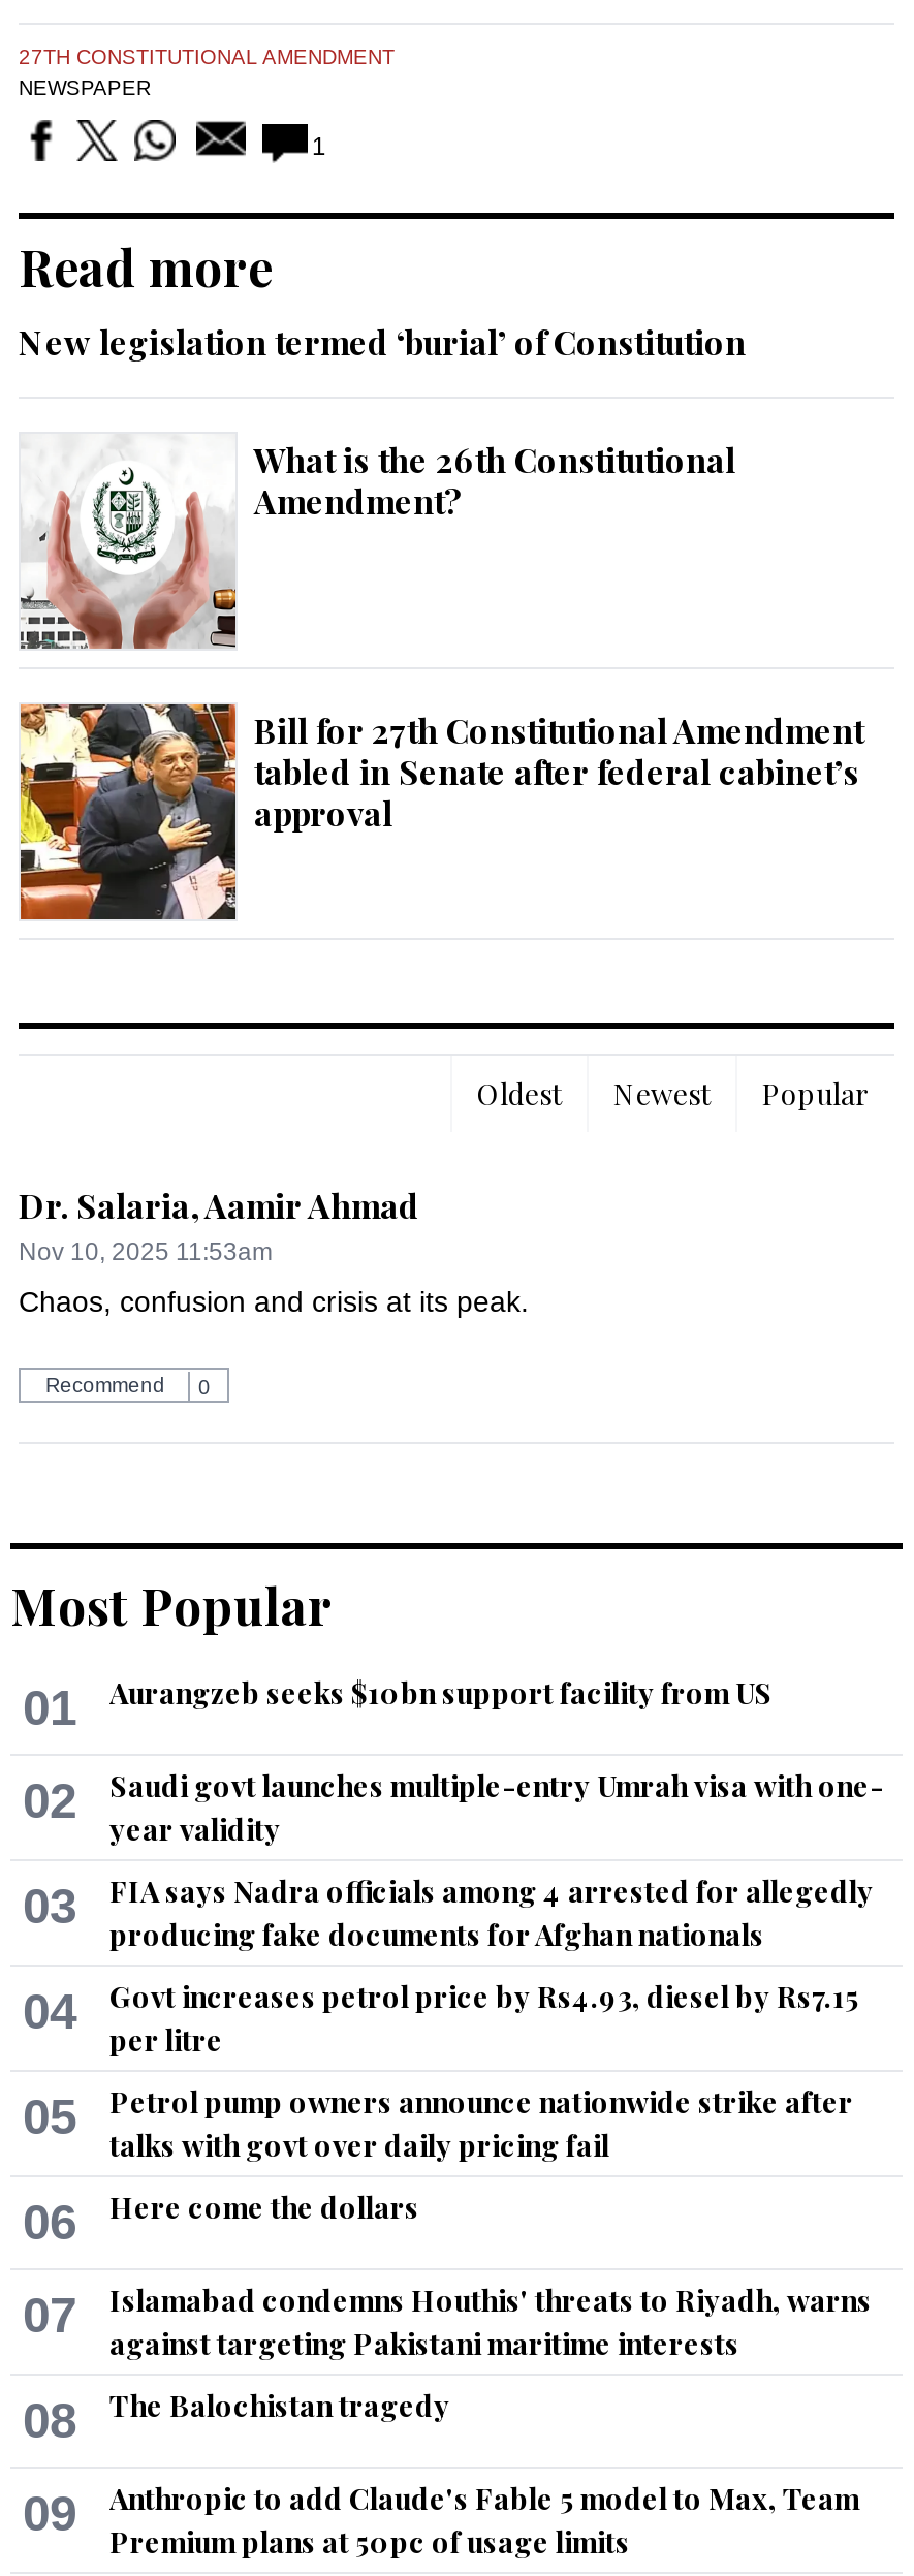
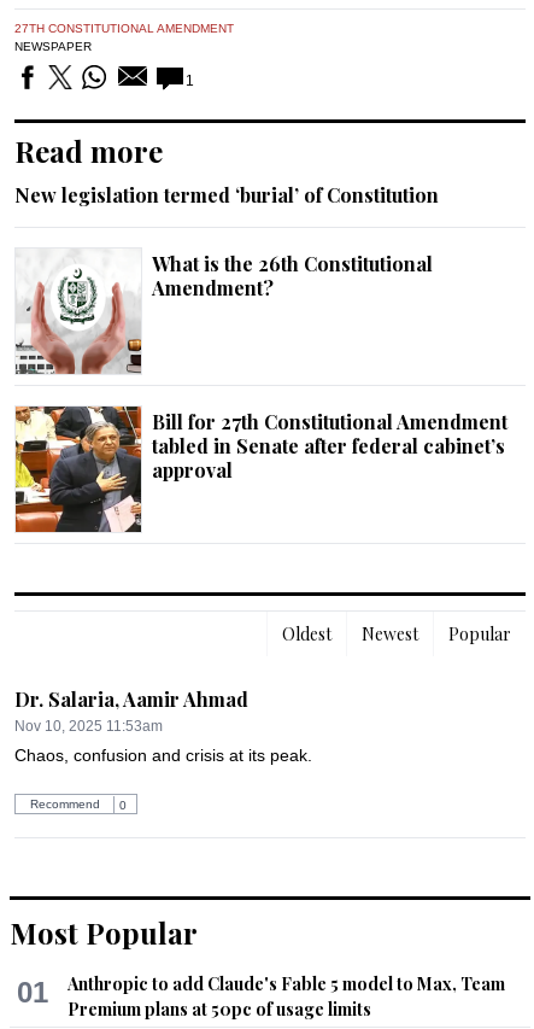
[23,1674,884,2541] Aurangzeb seeks $10bn support facility from US | 02 | Saudi govt launches multiple-entry Umrah visa with one- | year validity | 03 | FIA says Nadra officials among 4 arrested for allegedly | producing fake documents for Afghan nationals | 04 | Govt increases petrol price by Rs4.93, diesel by Rs7.15 | per litre | 05 | Petrol pump owners announce nationwide strike after | talks with govt over daily pricing fail | 06 | Here come the dollars | 07 | Islamabad condemns Houthis' threats to Riyadh, warns | against targeting Pakistani maritime interests | 08 | The Balochistan tragedy | 09 -> none

